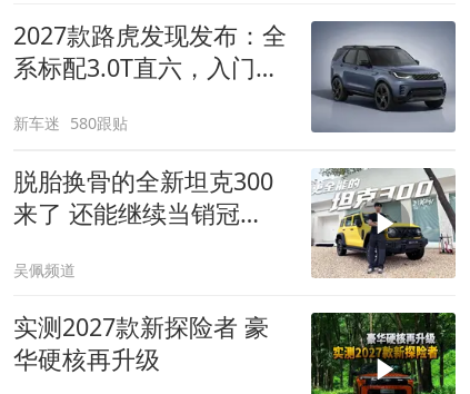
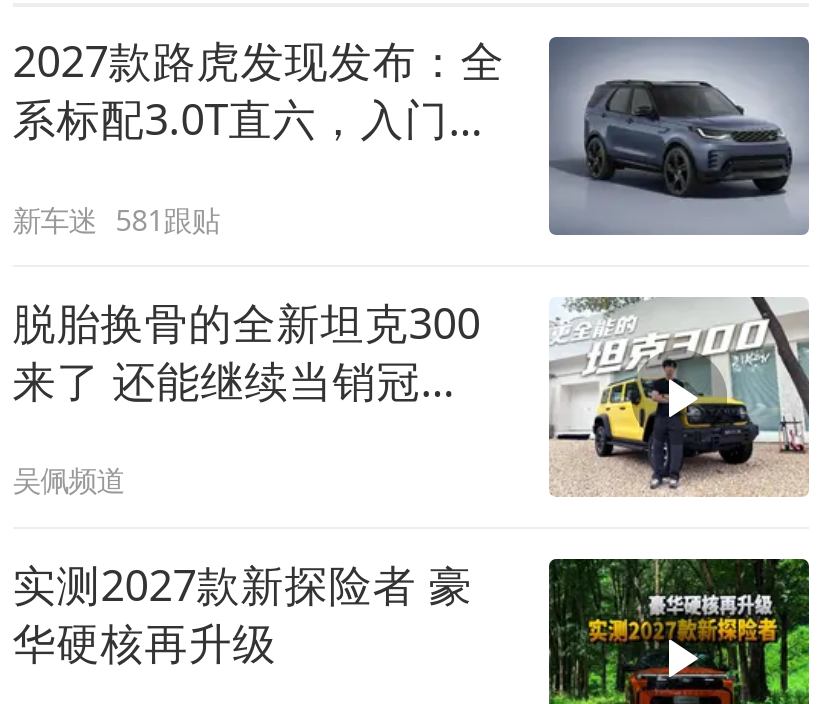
[13,113,128,134] 新车迷 580跟贴 -> [12,201,220,239] 新车迷 581跟贴

